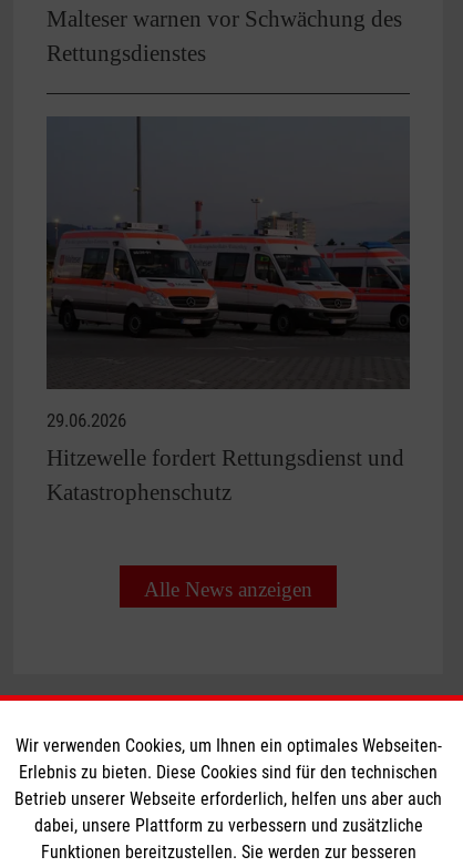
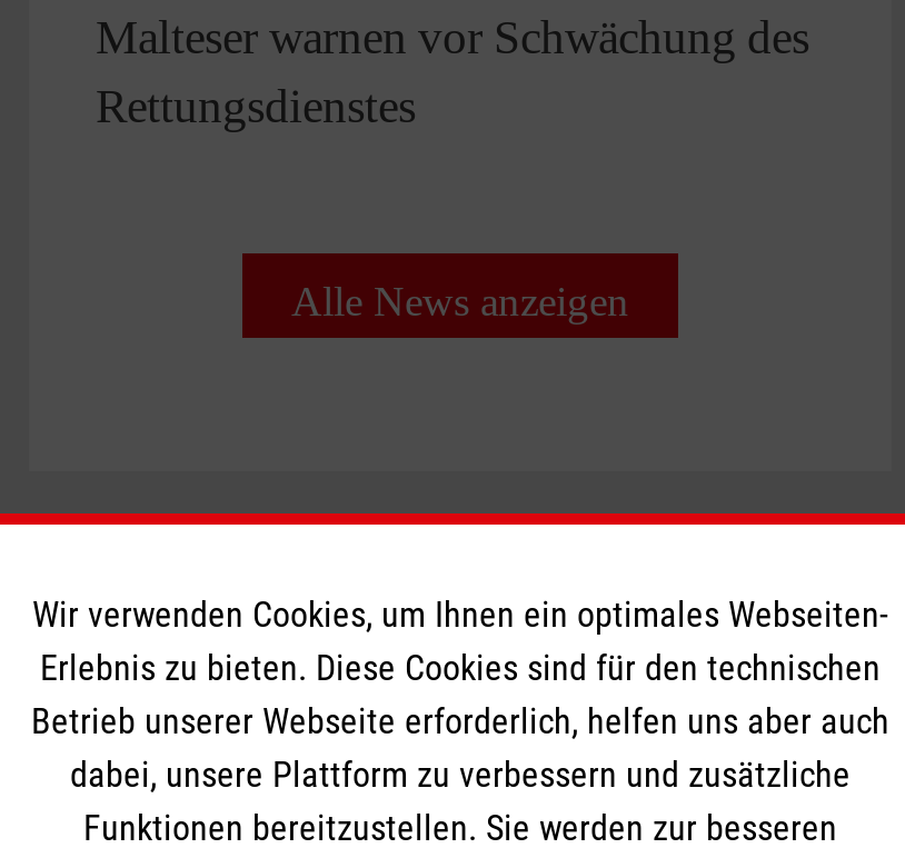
[47,116,410,506] [image] | 29.06.2026 | Hitzewelle fordert Rettungsdienst und | Katastrophenschutz -> none

